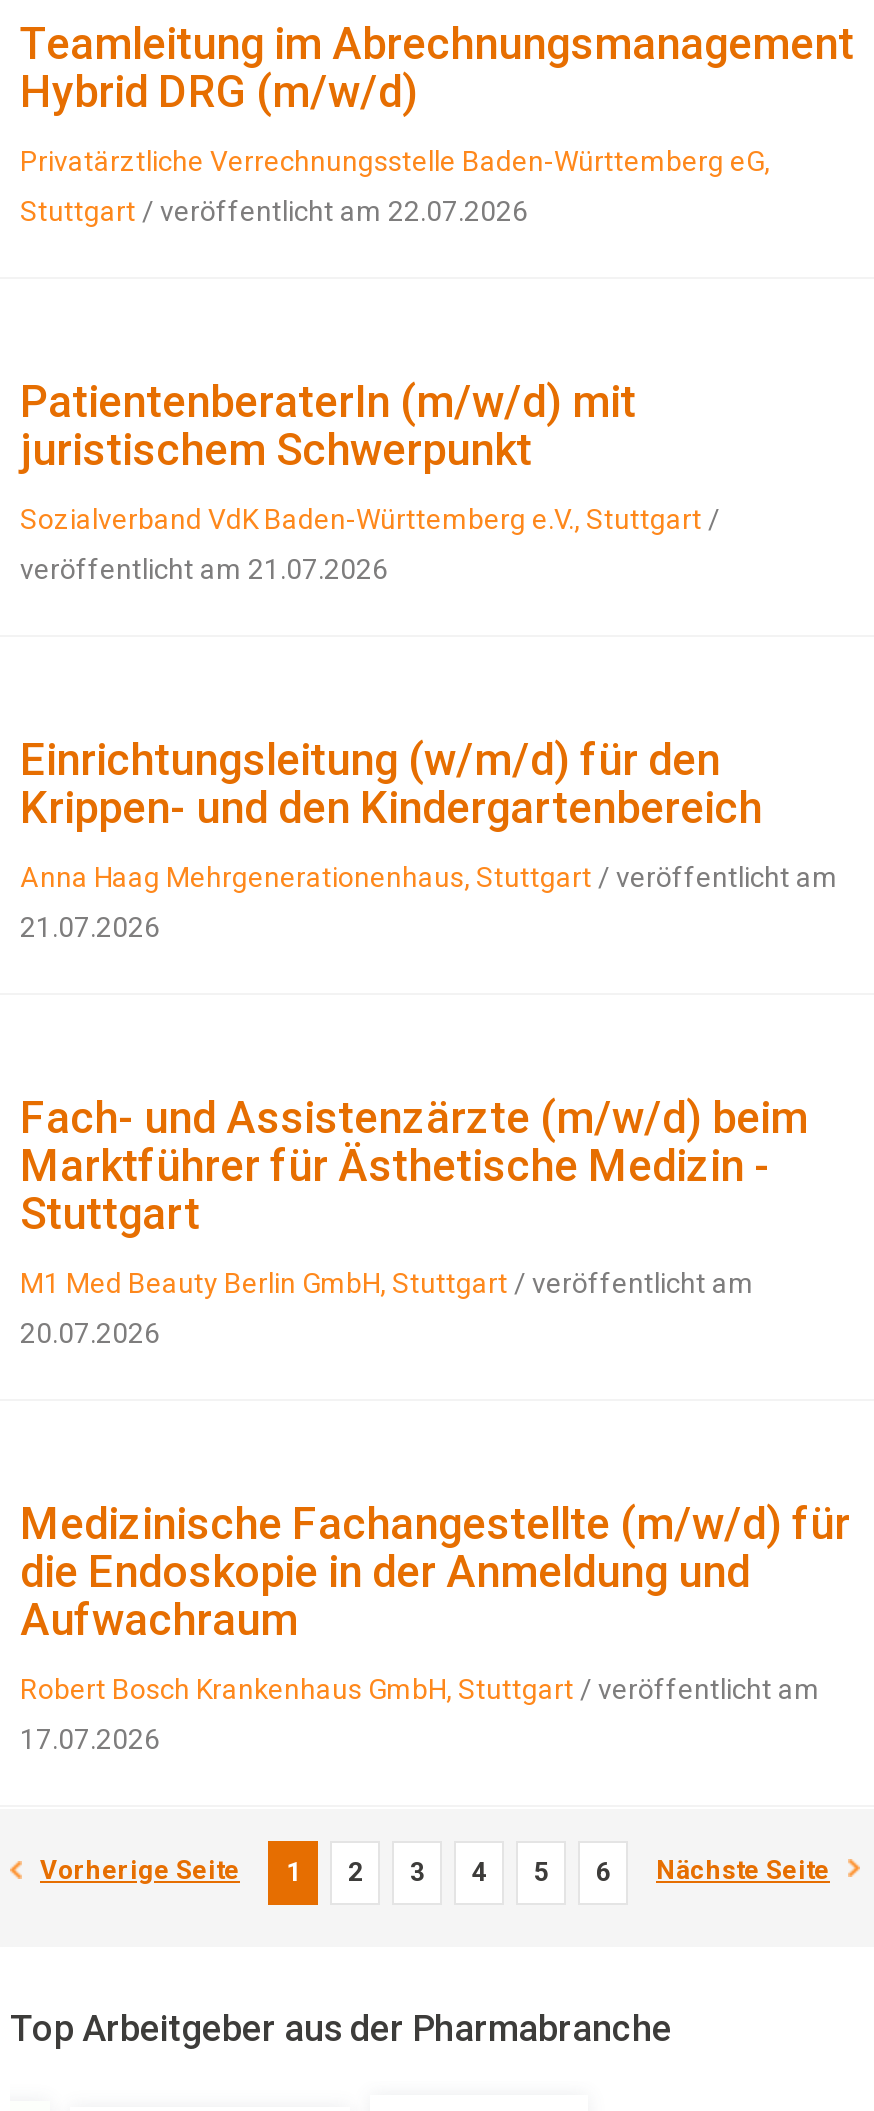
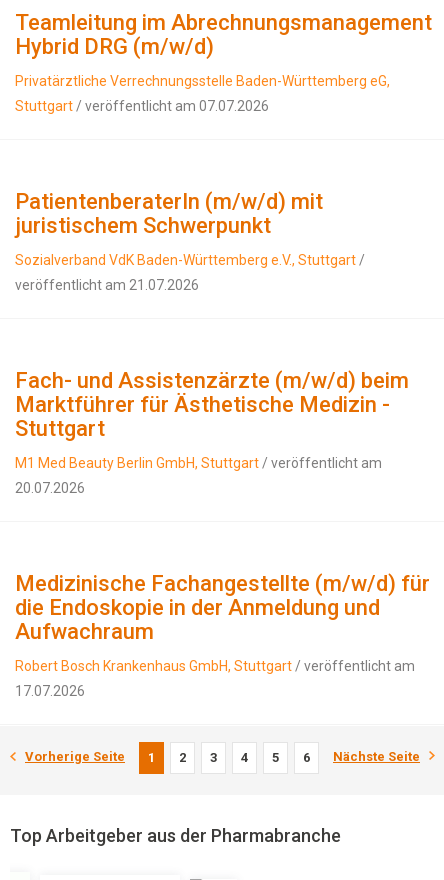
[20,195,528,227] Stuttgart / veröffentlicht am 22.07.2026 -> [15,98,269,114] Stuttgart / veröffentlicht am 07.07.2026
[20,735,838,943] Einrichtungsleitung (w/m/d) für den | Krippen- und den Kindergartenbereich | Anna Haag Mehrgenerationenhaus, Stuttgart / veröffentlicht am | 21.07.2026 -> none

